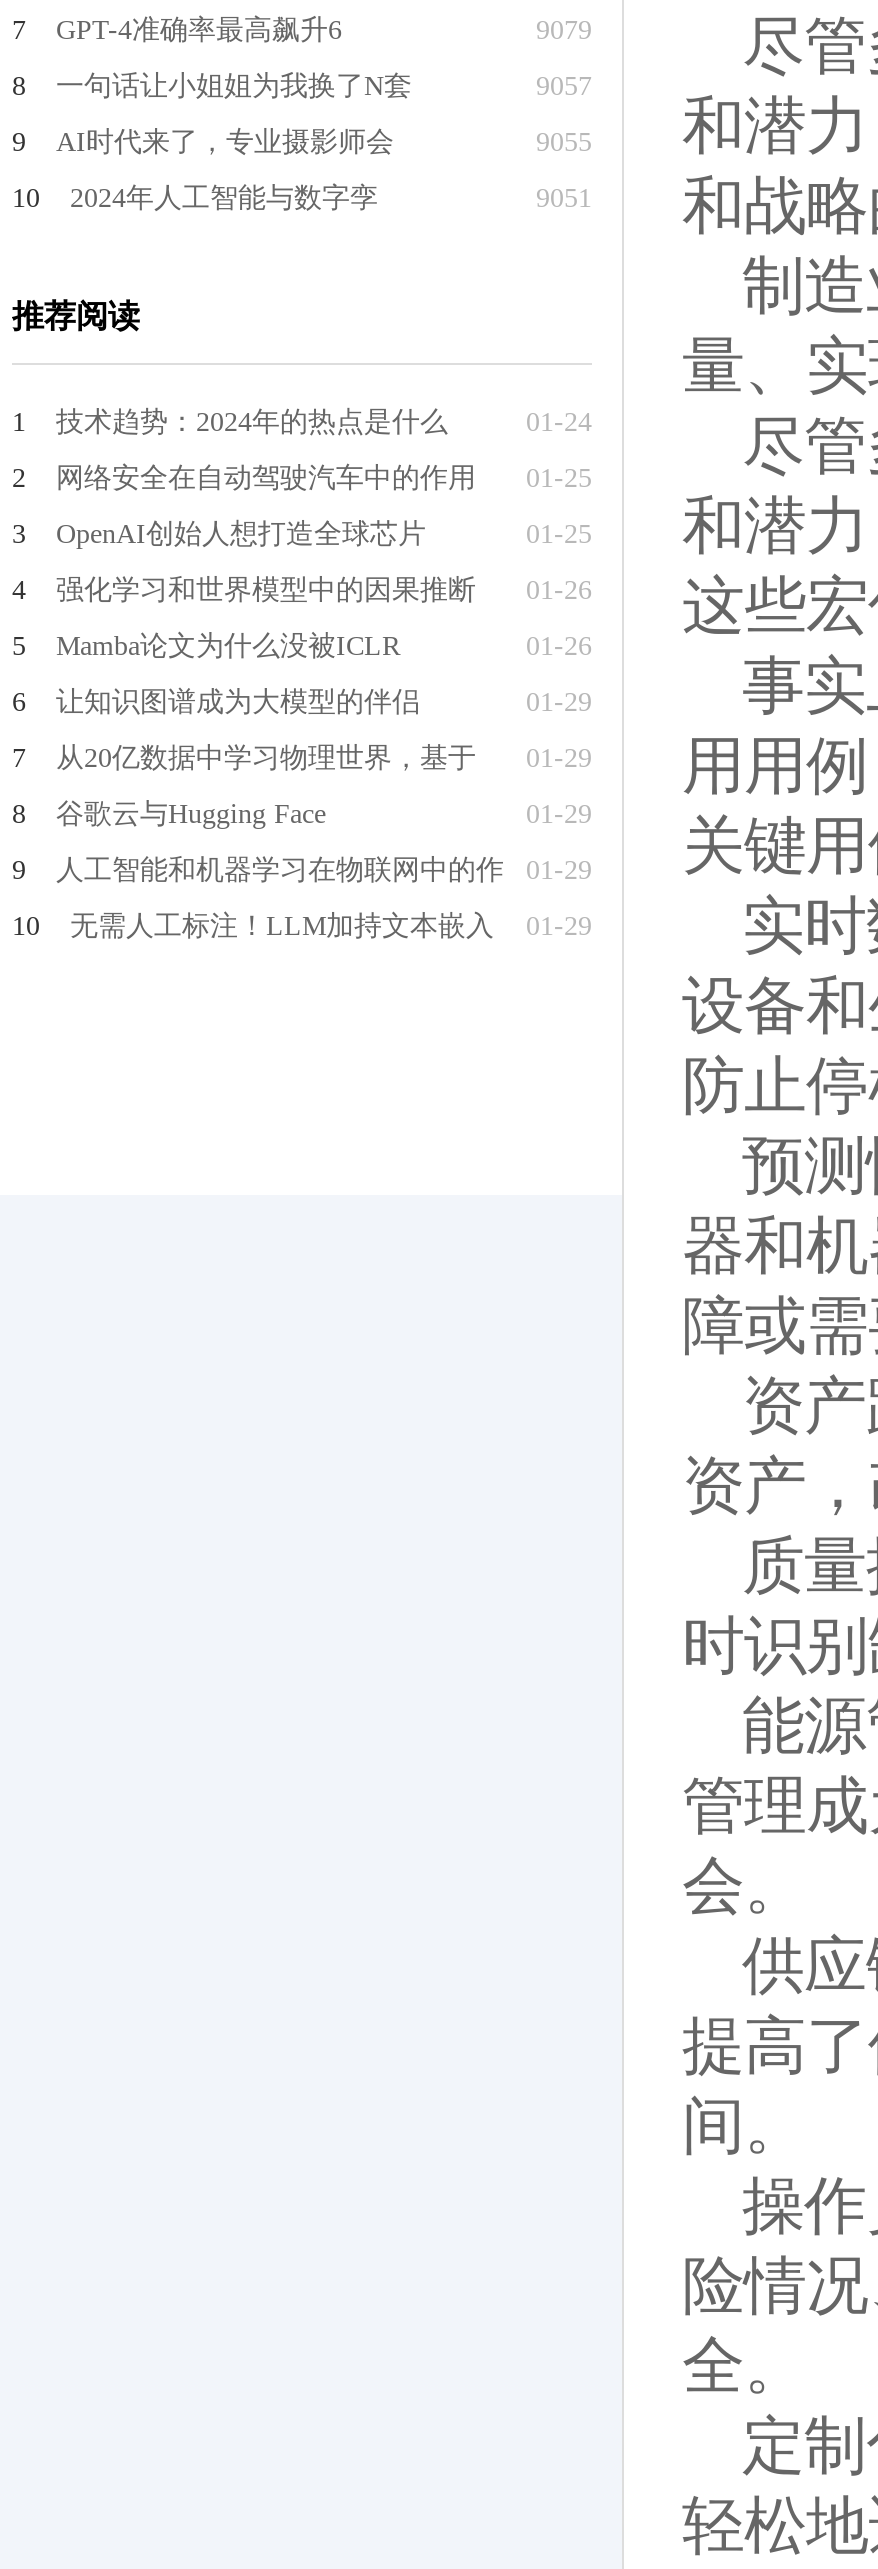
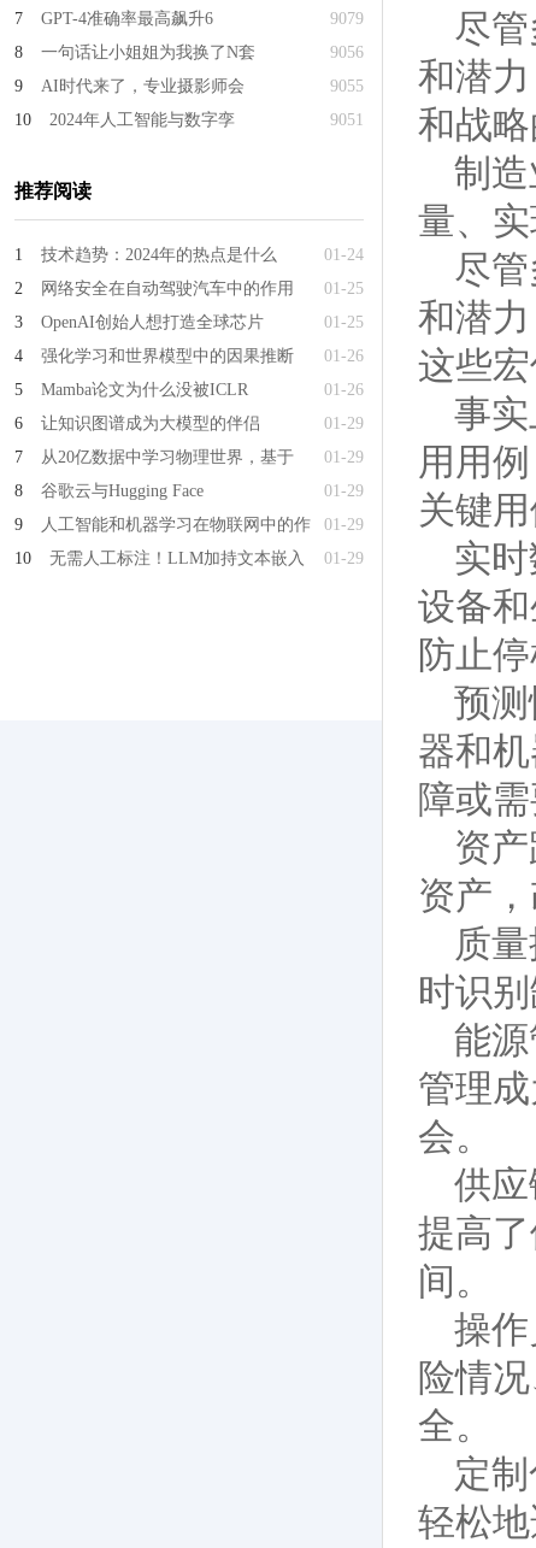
[536,71,592,101] 9057 -> [330,43,364,61] 9056

